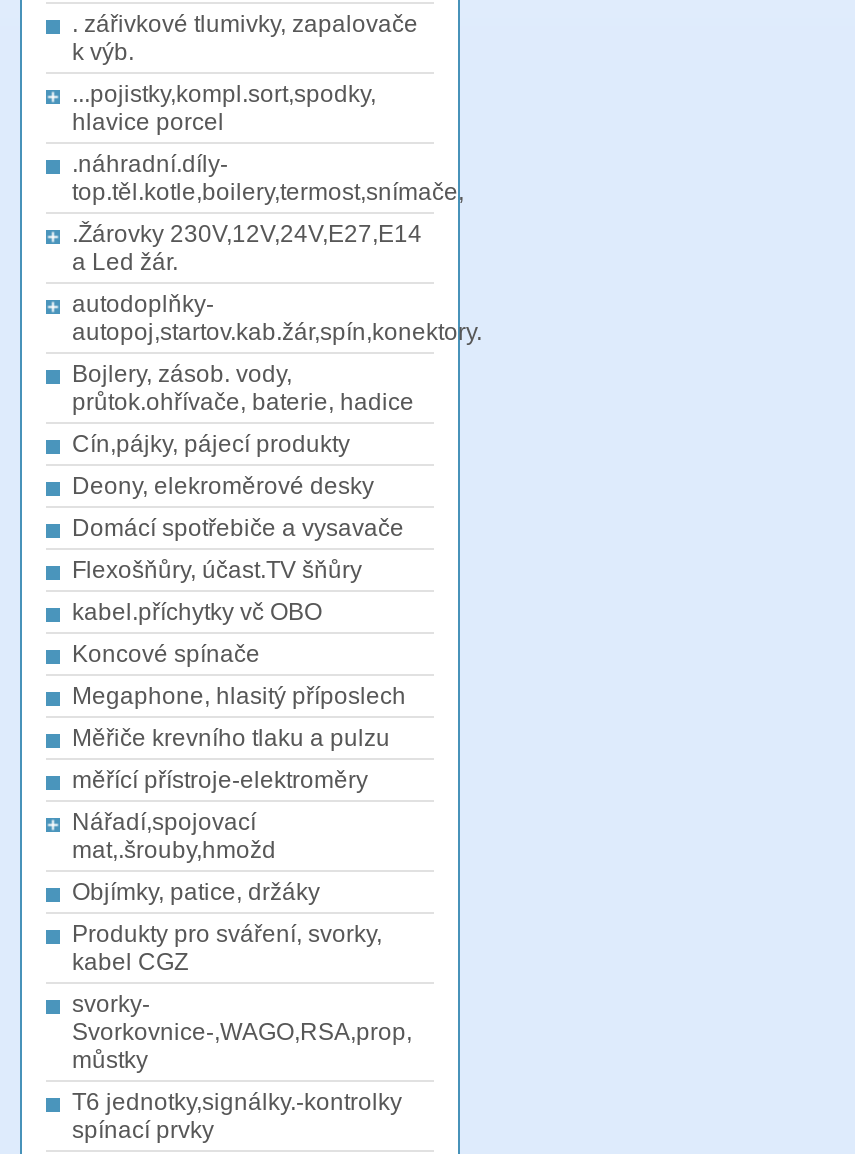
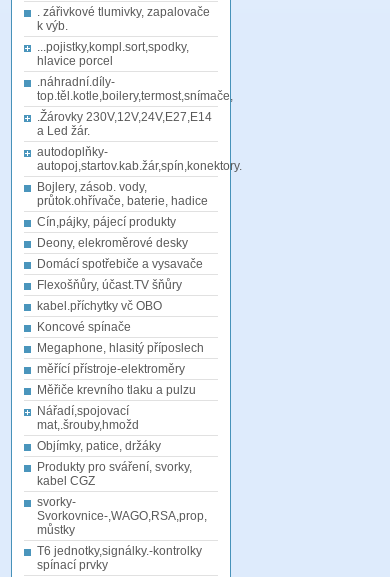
moved [72,724,390,752] -> [37,383,196,397]: Měřiče krevního tlaku a pulzu
moved [72,766,368,794] -> [37,362,185,376]: měřící přístroje-elektroměry

